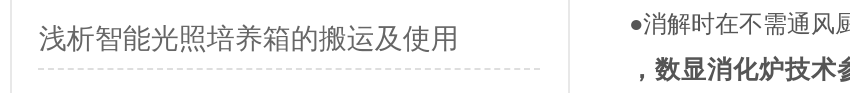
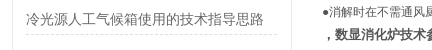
[39,22,459,54] 浅析智能光照培养箱的搬运及使用 -> [26,11,264,27] 冷光源人工气候箱使用的技术指导思路

